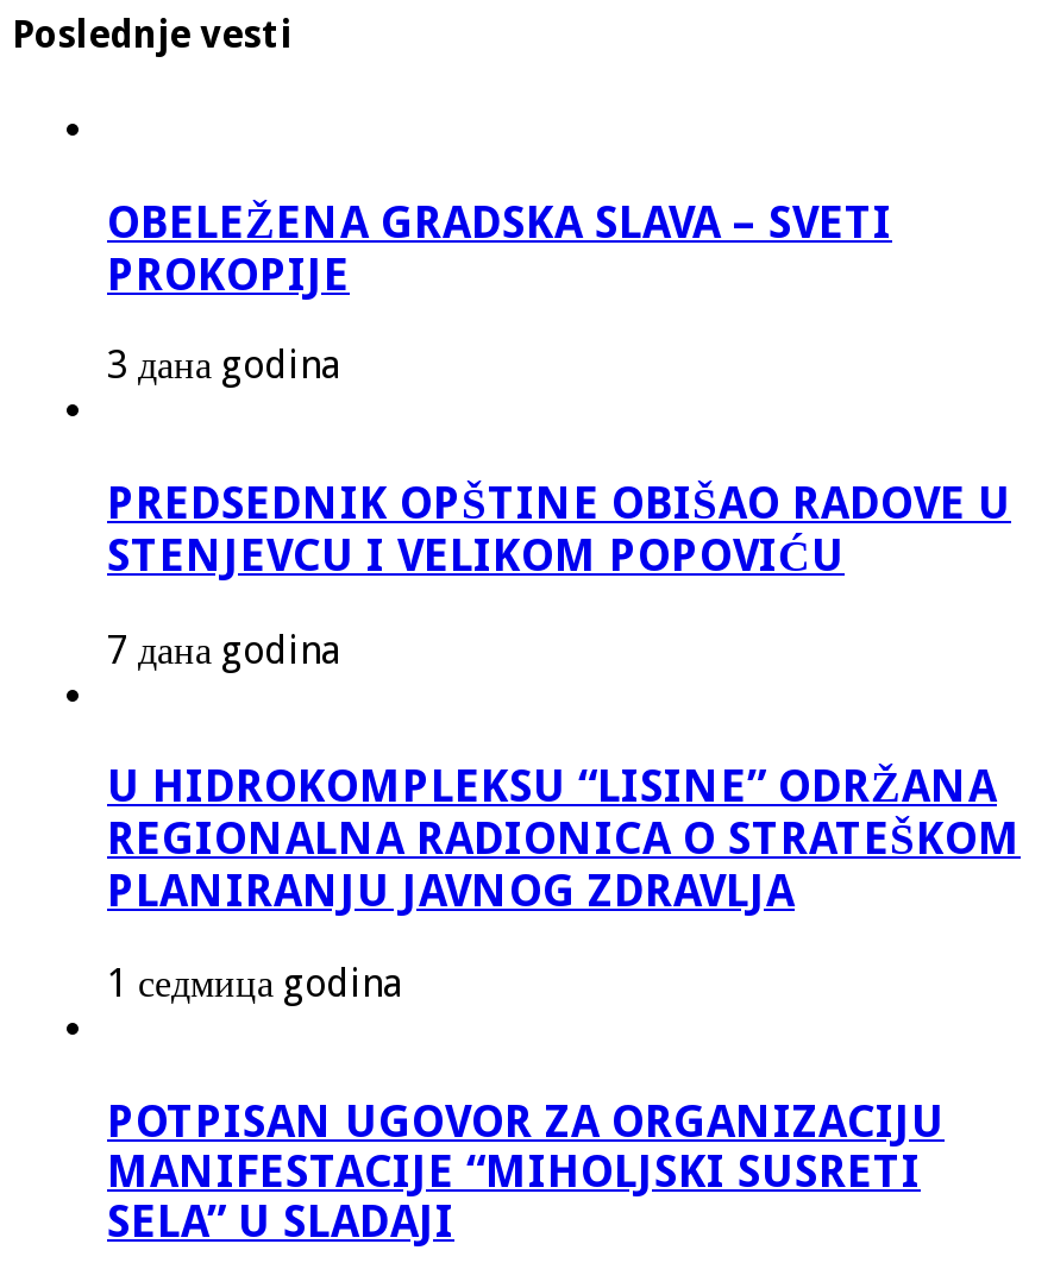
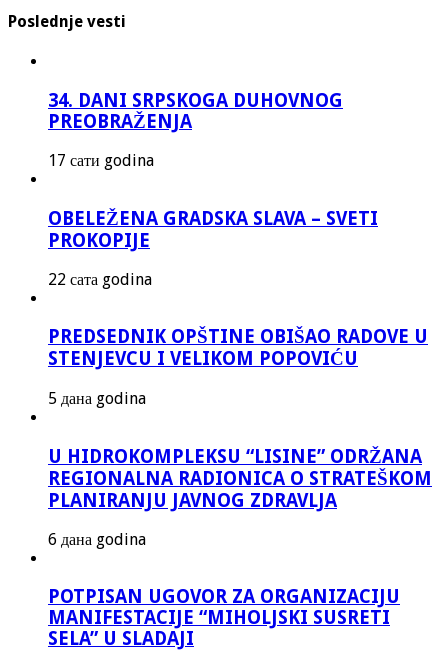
none -> [48,89,343,170] 34. DANI SRPSKOGA DUHOVNOG | PREOBRAŽENJA | 17 сати godina
[107,343,340,388] 3 дана godina -> [48,270,152,289] 22 сата godina
[107,627,340,672] 7 дана godina -> [48,389,146,408] 5 дана godina
[107,961,402,1006] 1 седмица godina -> [48,529,146,548] 6 дана godina

